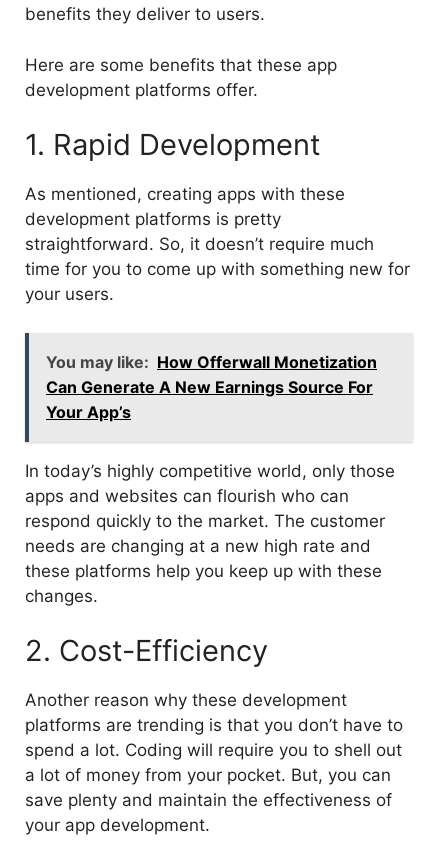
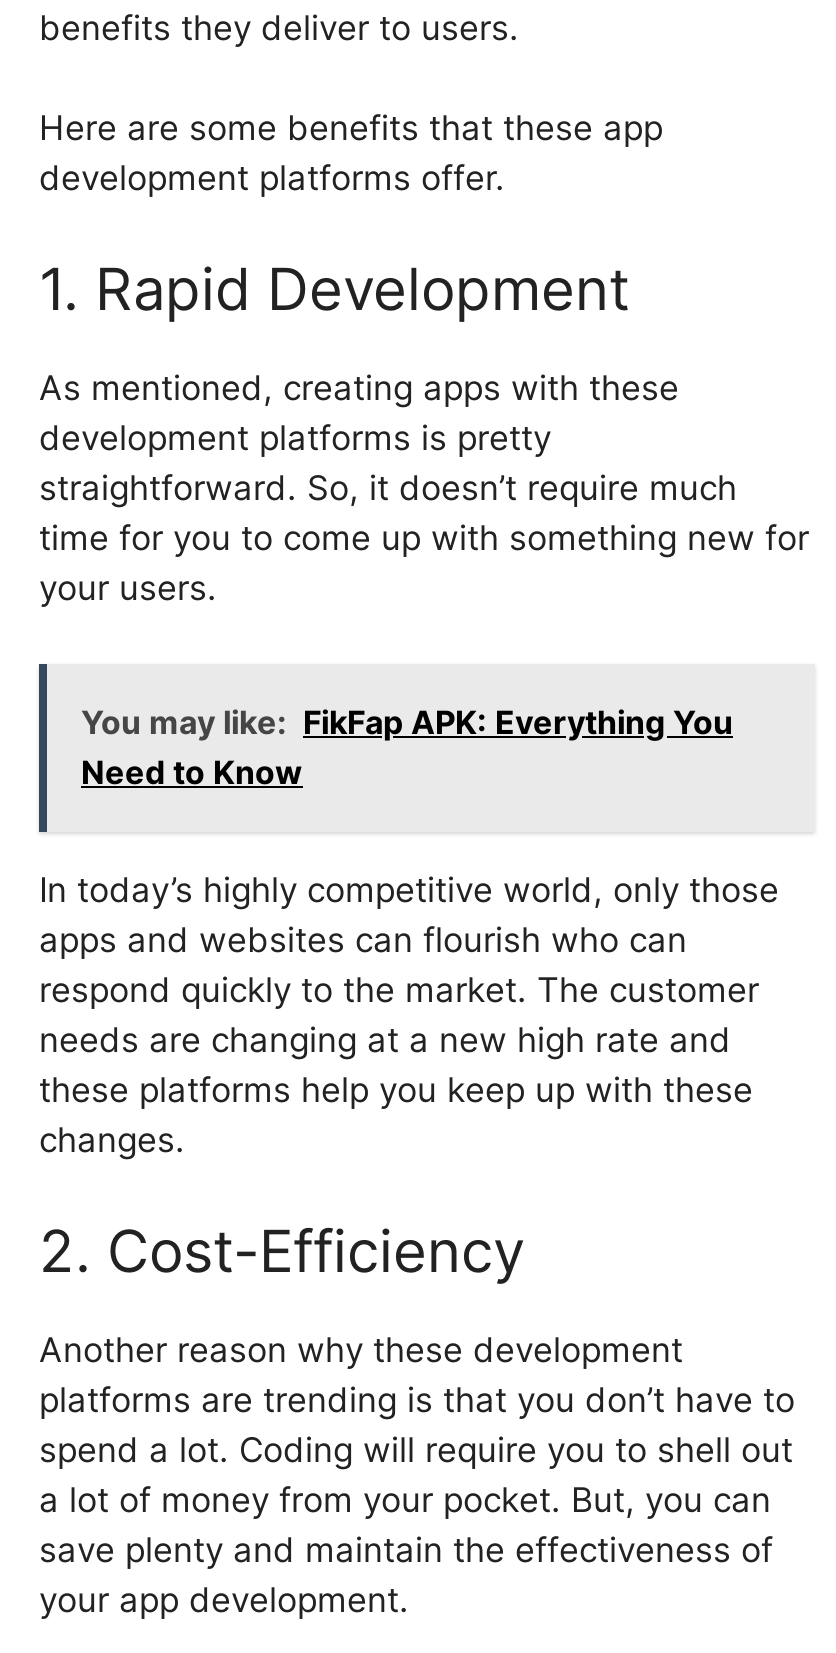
[46,352,377,422] You may like: How Offerwall Monetization | Can Generate A New Earnings Source For | Your App’s -> [81,703,733,793] You may like: FikFap APK: Everything You | Need to Know

